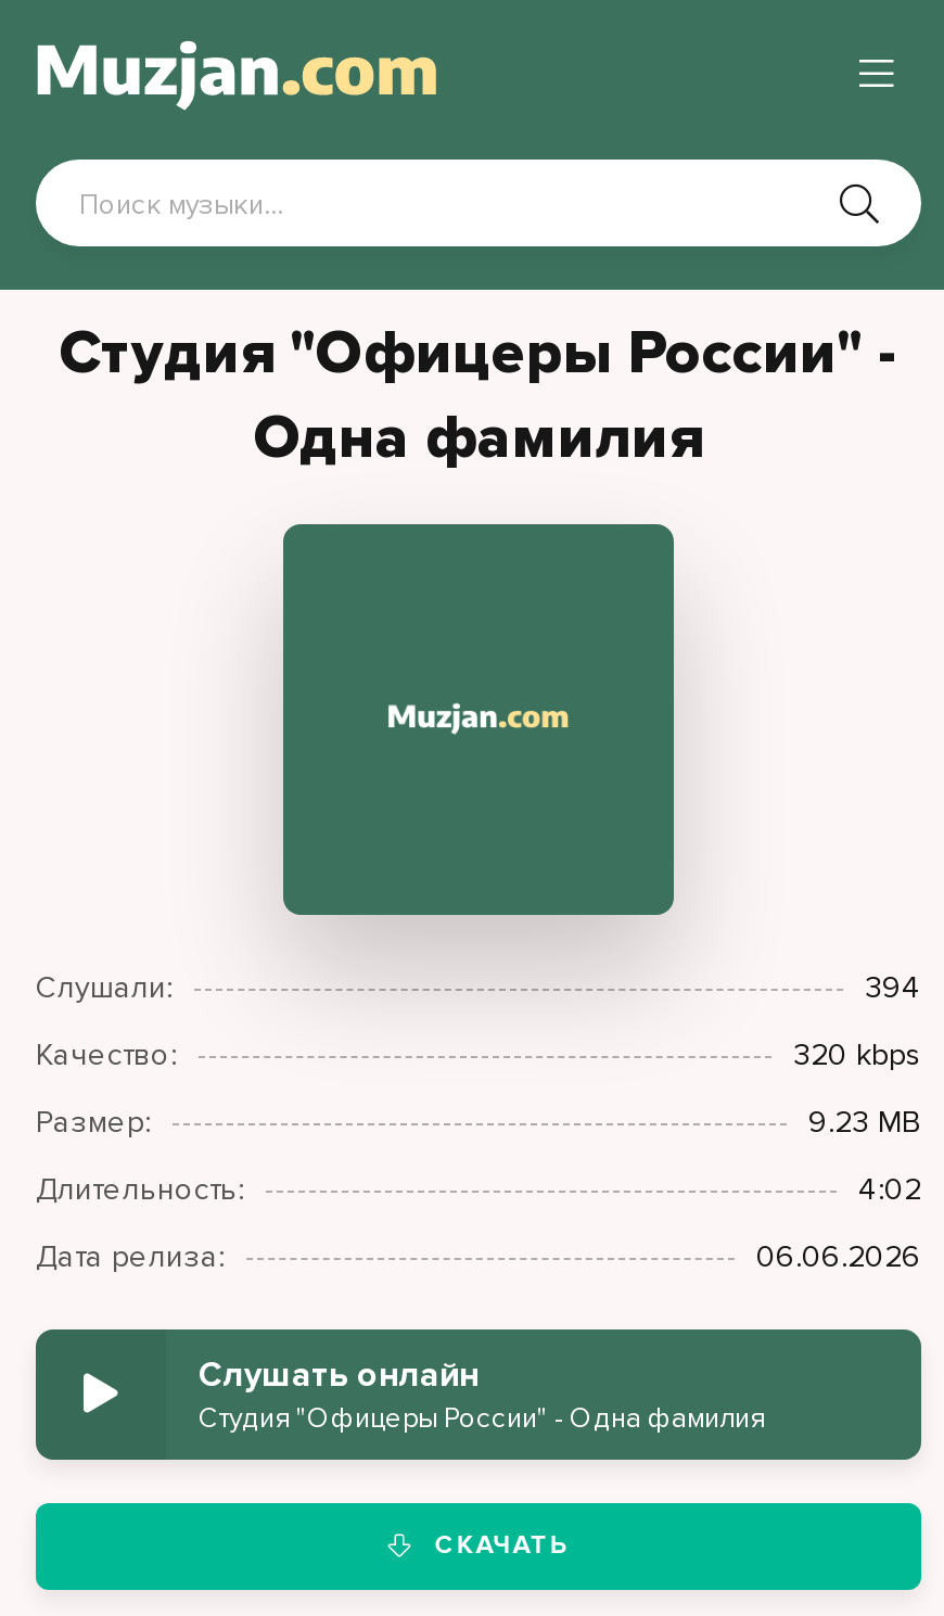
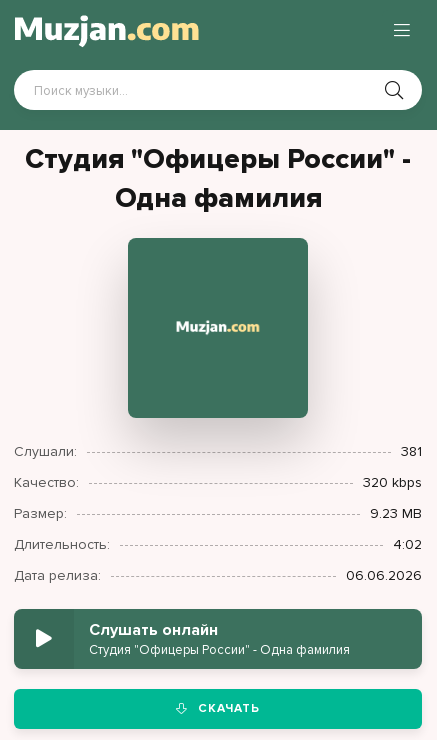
[865,969,921,1006] 394 -> [401,443,422,460] 381

